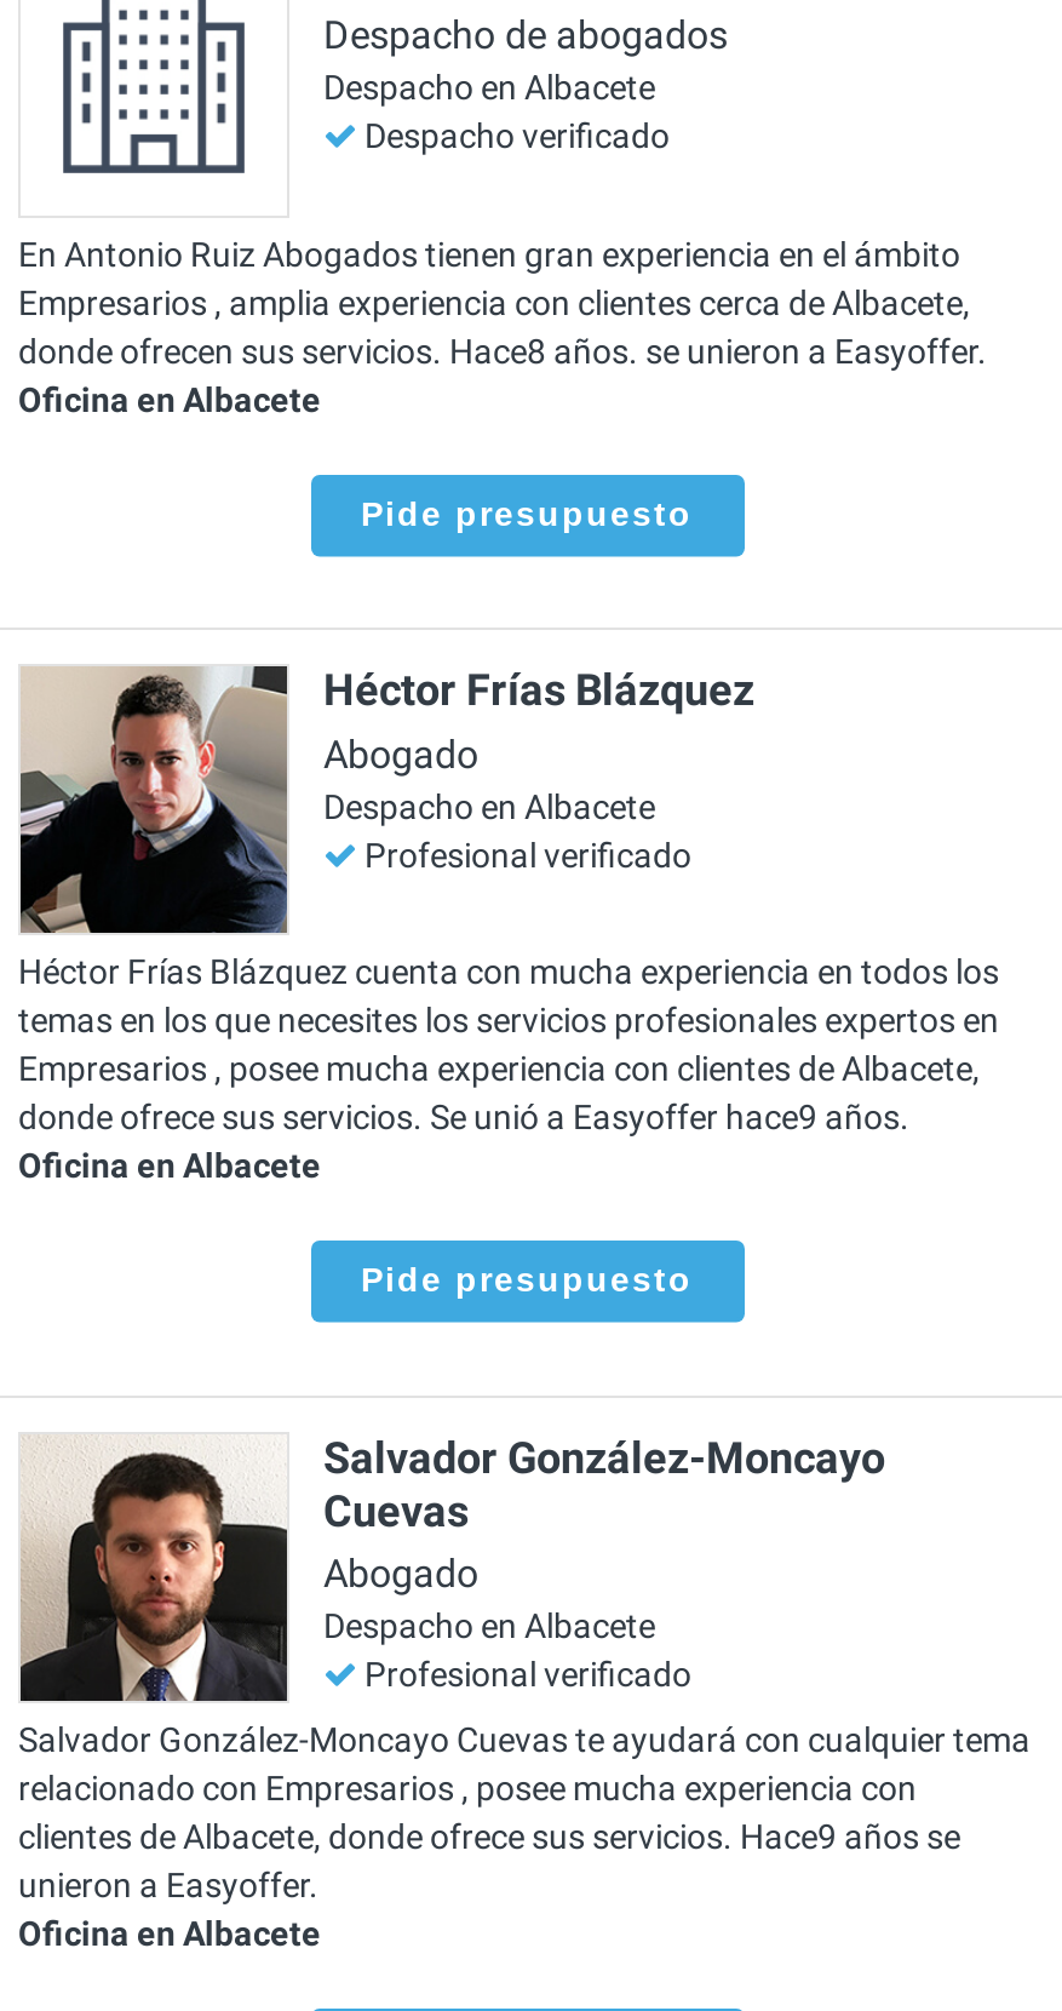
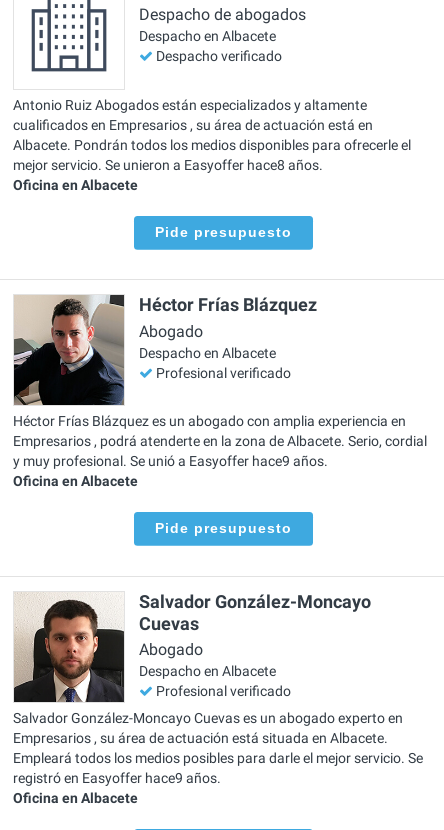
[18,235,987,370] En Antonio Ruiz Abogados tienen gran experiencia en el ámbito | Empresarios , amplia experiencia con clientes cerca de Albacete, | donde ofrecen sus servicios. Hace8 años. se unieron a Easyoffer. -> [13,97,411,173] Antonio Ruiz Abogados están especializados y altamente | cualificados en Empresarios , su área de actuación está en | Albacete. Pondrán todos los medios disponibles para ofrecerle el | mejor servicio. Se unieron a Easyoffer hace8 años.
moved [18,380,754,938] -> [13,177,317,407]: [image] | Oficina en Albacete | Pide presupuesto | Héctor Frías Blázquez | Abogado | Despacho en Albacete | Profesional verificado
[18,953,999,1137] Héctor Frías Blázquez cuenta con mucha experiencia en todos los | temas en los que necesites los servicios profesionales expertos en | Empresarios , posee mucha experiencia con clientes de Albacete, | donde ofrece sus servicios. Se unió a Easyoffer hace9 años. -> [13,413,427,469] Héctor Frías Blázquez es un abogado con amplia experiencia en | Empresarios , podrá atenderte en la zona de Albacete. Serio, cordial | y muy profesional. Se unió a Easyoffer hace9 años.
[18,1719,1031,1903] Salvador González-Moncayo Cuevas te ayudará con cualquier tema | relacionado con Empresarios , posee mucha experiencia con | clientes de Albacete, donde ofrece sus servicios. Hace9 años se | unieron a Easyoffer. -> [13,710,423,786] Salvador González-Moncayo Cuevas es un abogado experto en | Empresarios , su área de actuación está situada en Albacete. | Empleará todos los medios posibles para darle el mejor servicio. Se | registró en Easyoffer hace9 años.

